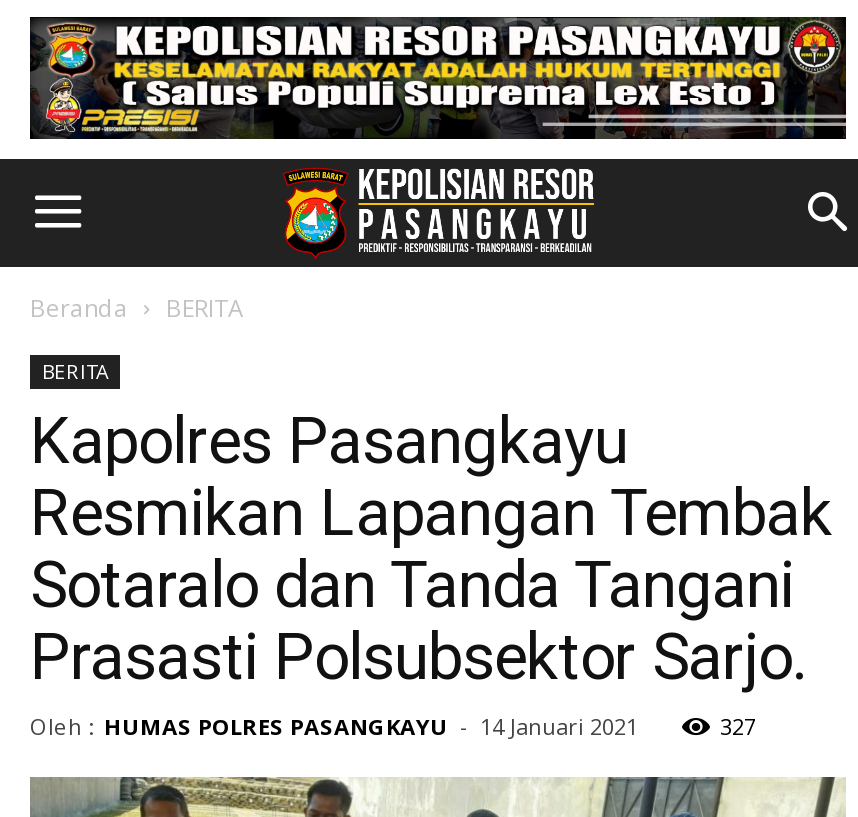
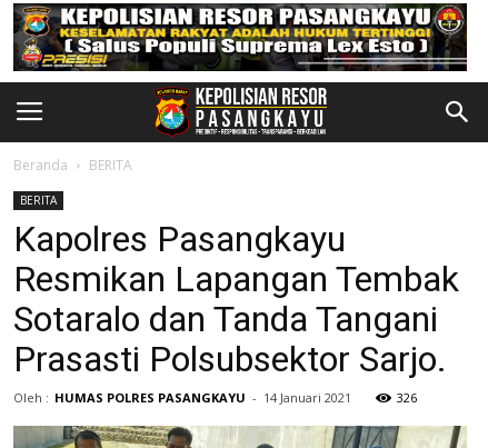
[720,711,756,741] 327 -> [397,389,417,406] 326

